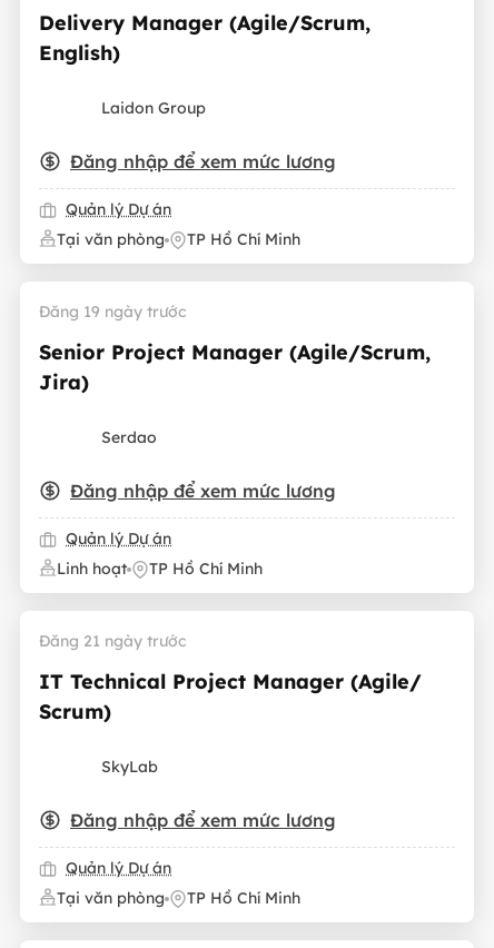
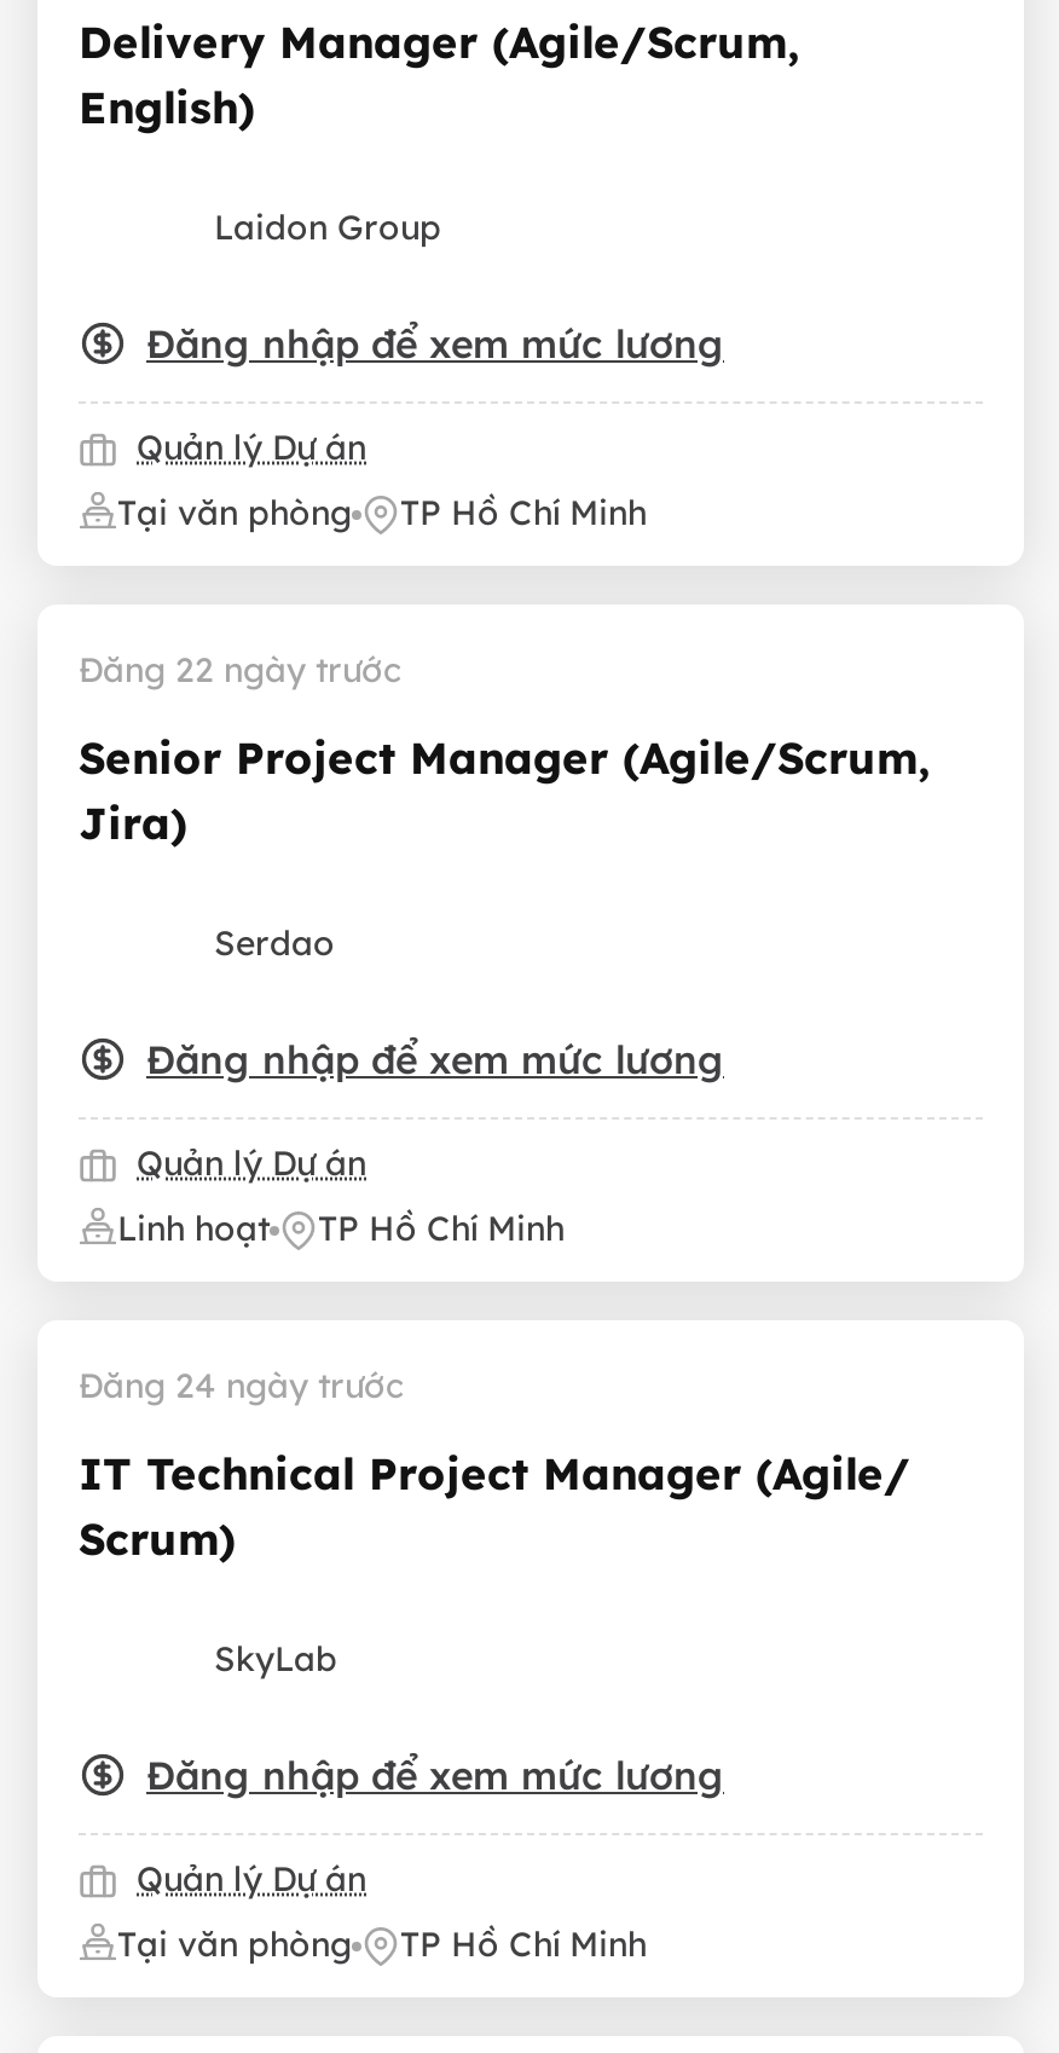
[39,302,186,322] Đăng 19 ngày trước -> [79,648,400,692] Đăng 22 ngày trước
[39,631,186,651] Đăng 21 ngày trước -> [79,1364,403,1407] Đăng 24 ngày trước

